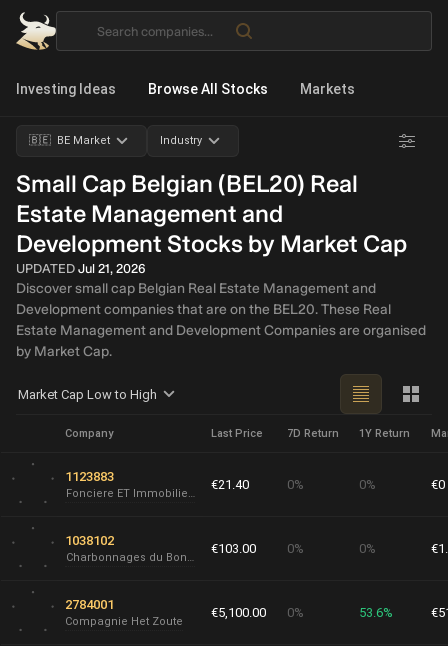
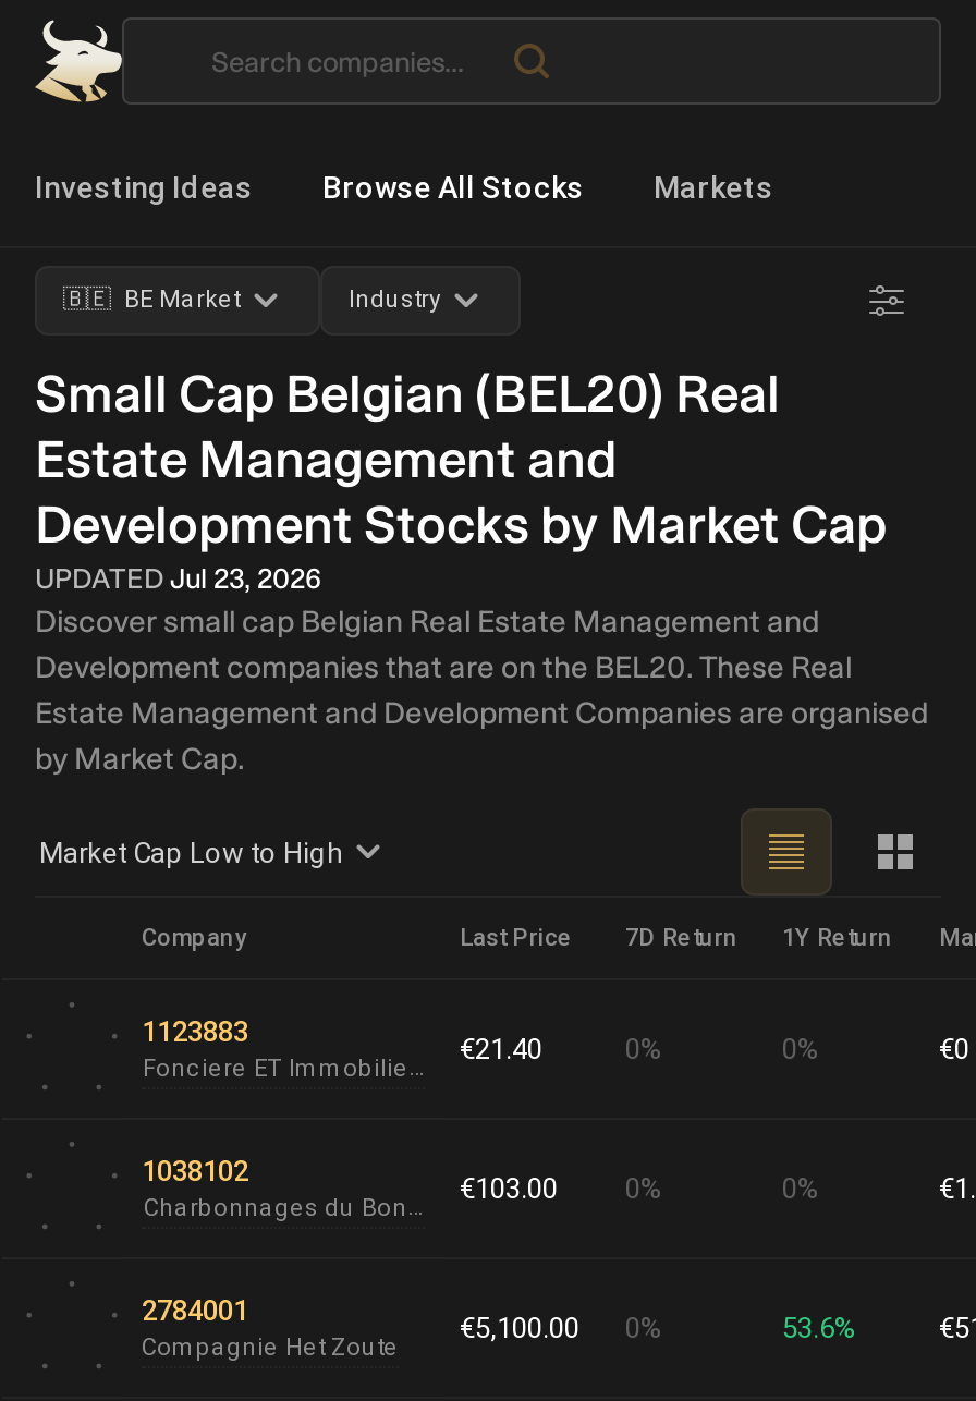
[16,261,146,276] UPDATED Jul 21, 2026 -> [35,562,322,595] UPDATED Jul 23, 2026

